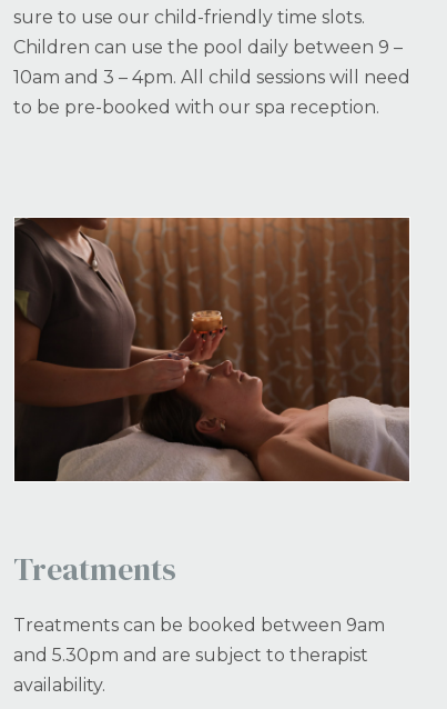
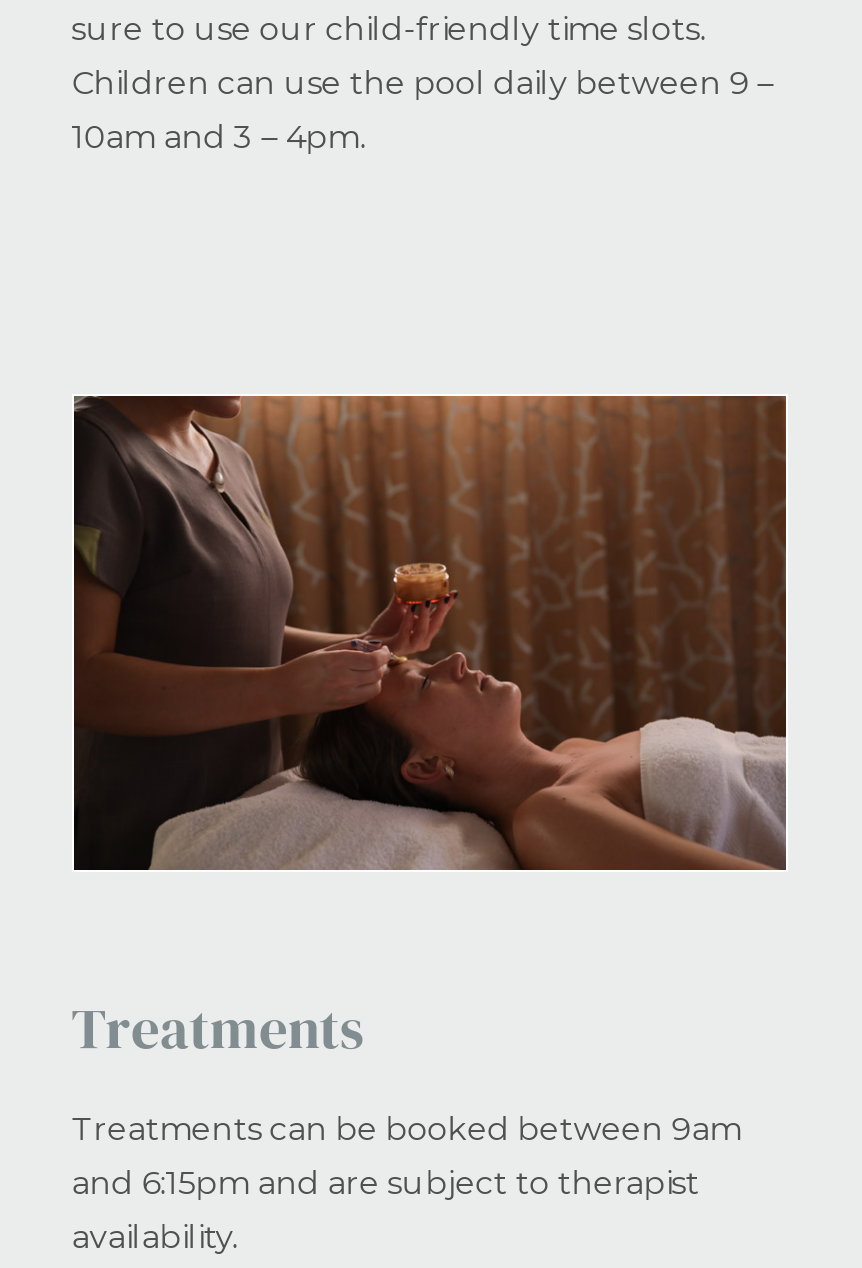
[13,66,410,118] 10am and 3 – 4pm. All child sessions will need | to be pre-booked with our spa reception. -> [72,118,366,156] 10am and 3 – 4pm.
[13,645,368,666] and 5.30pm and are subject to therapist -> [72,1165,700,1203] and 6:15pm and are subject to therapist

